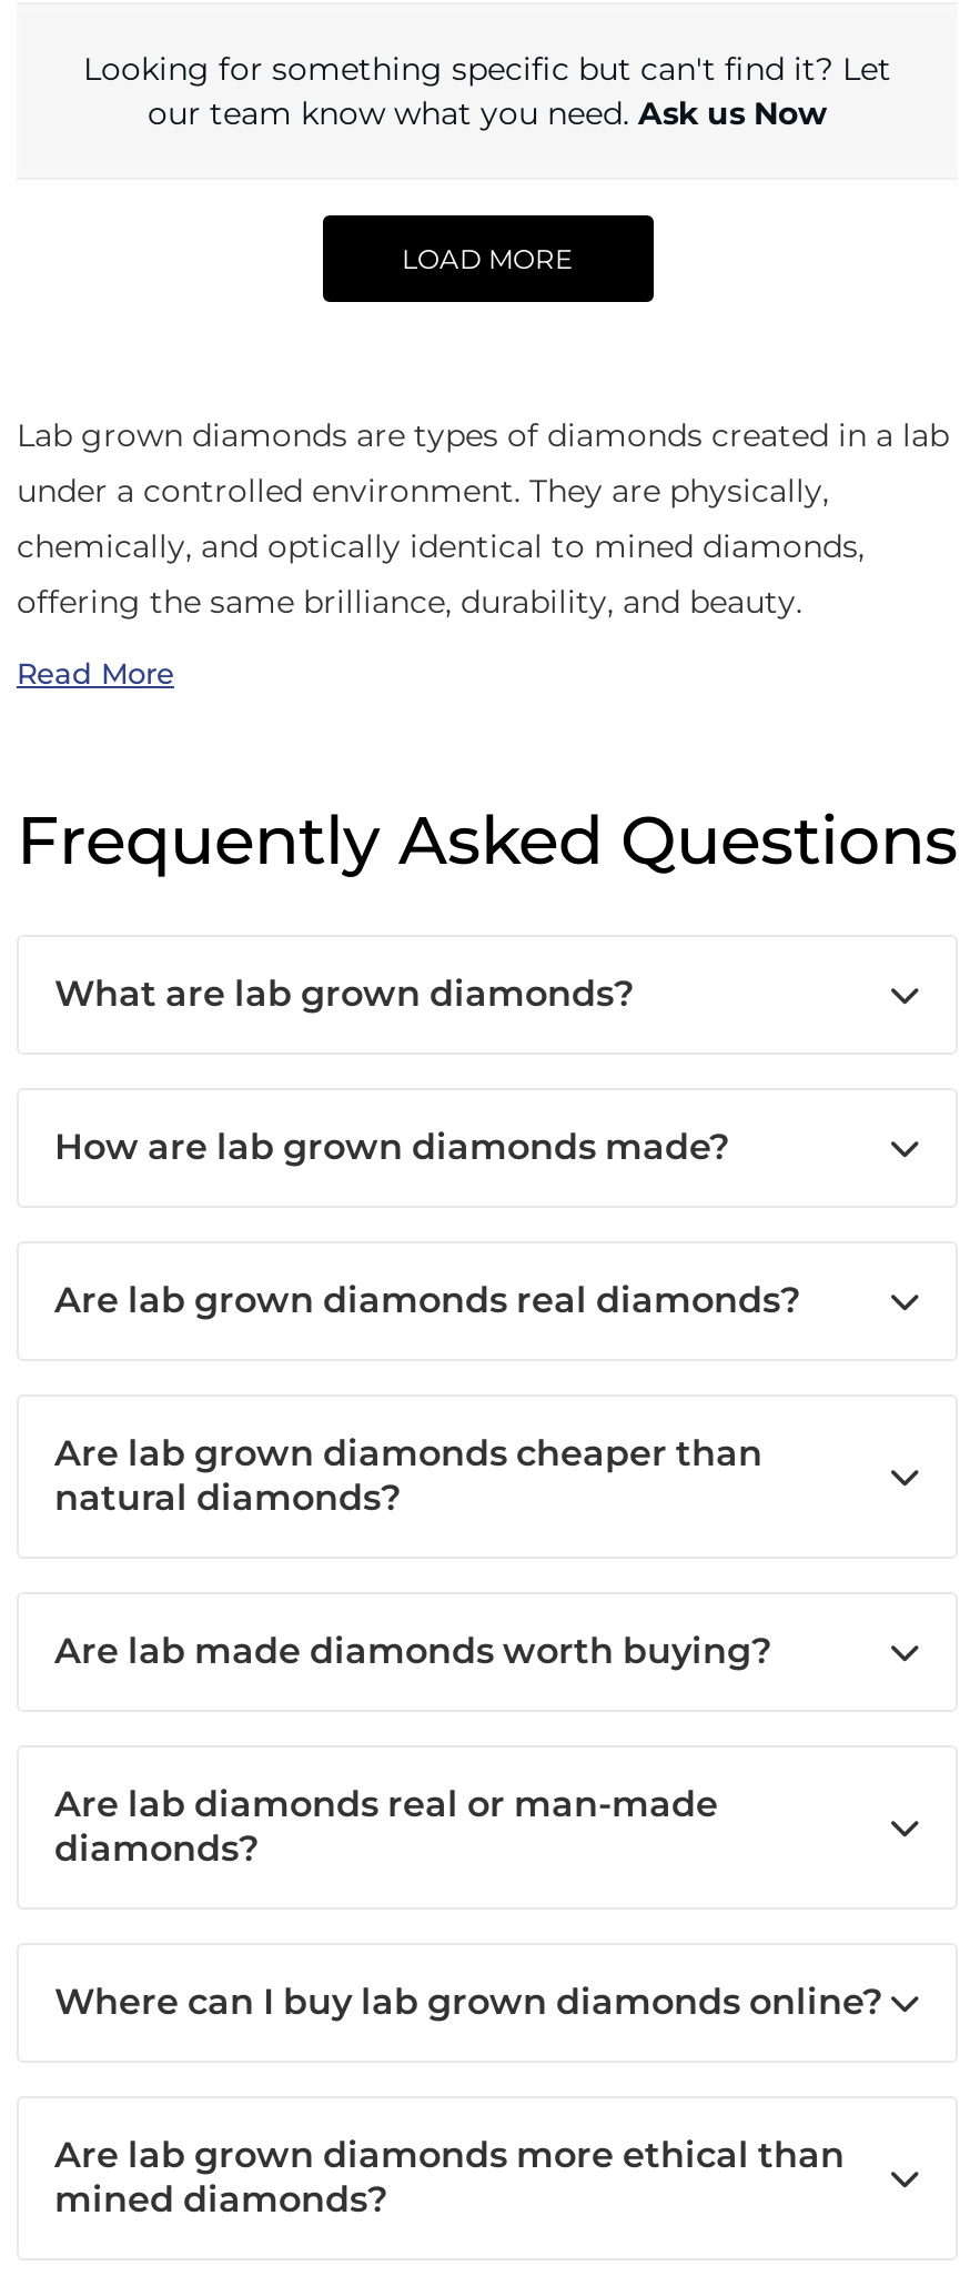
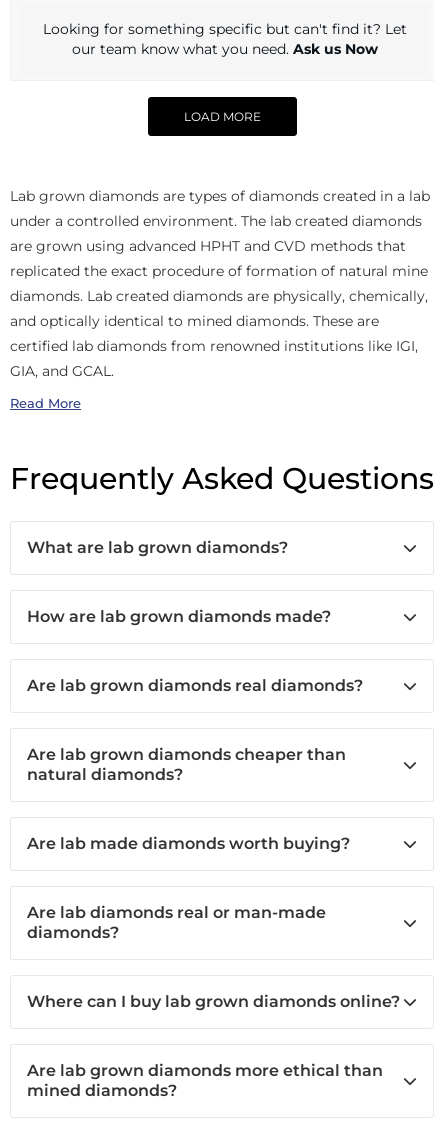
[17,471,865,622] under a controlled environment. They are physically, | chemically, and optically identical to mined diamonds, | offering the same brilliance, durability, and beauty. -> [10,212,428,380] under a controlled environment. The lab created diamonds | are grown using advanced HPHT and CVD methods that | replicated the exact procedure of formation of natural mine | diamonds. Lab created diamonds are physically, chemically, | and optically identical to mined diamonds. These are | certified lab diamonds from renowned institutions like IGI, | GIA, and GCAL.

